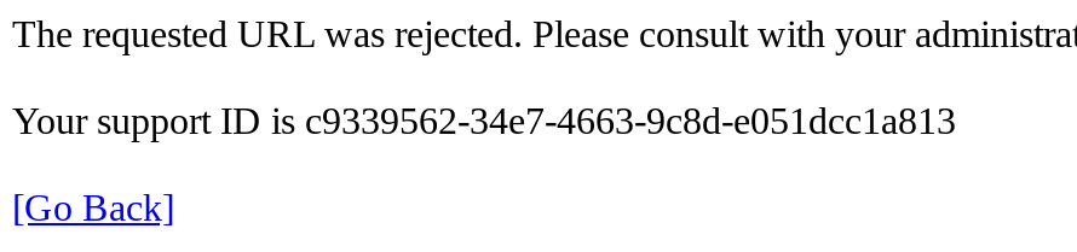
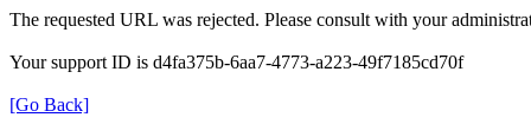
[12,100,956,141] Your support ID is c9339562-34e7-4663-9c8d-e051dcc1a813 -> [9,52,463,72] Your support ID is d4fa375b-6aa7-4773-a223-49f7185cd70f

